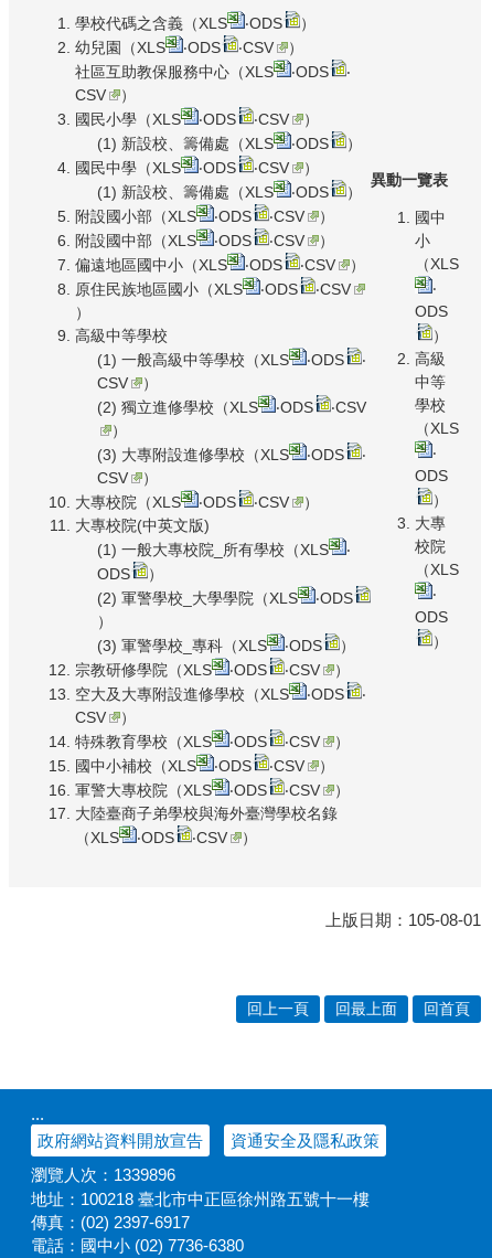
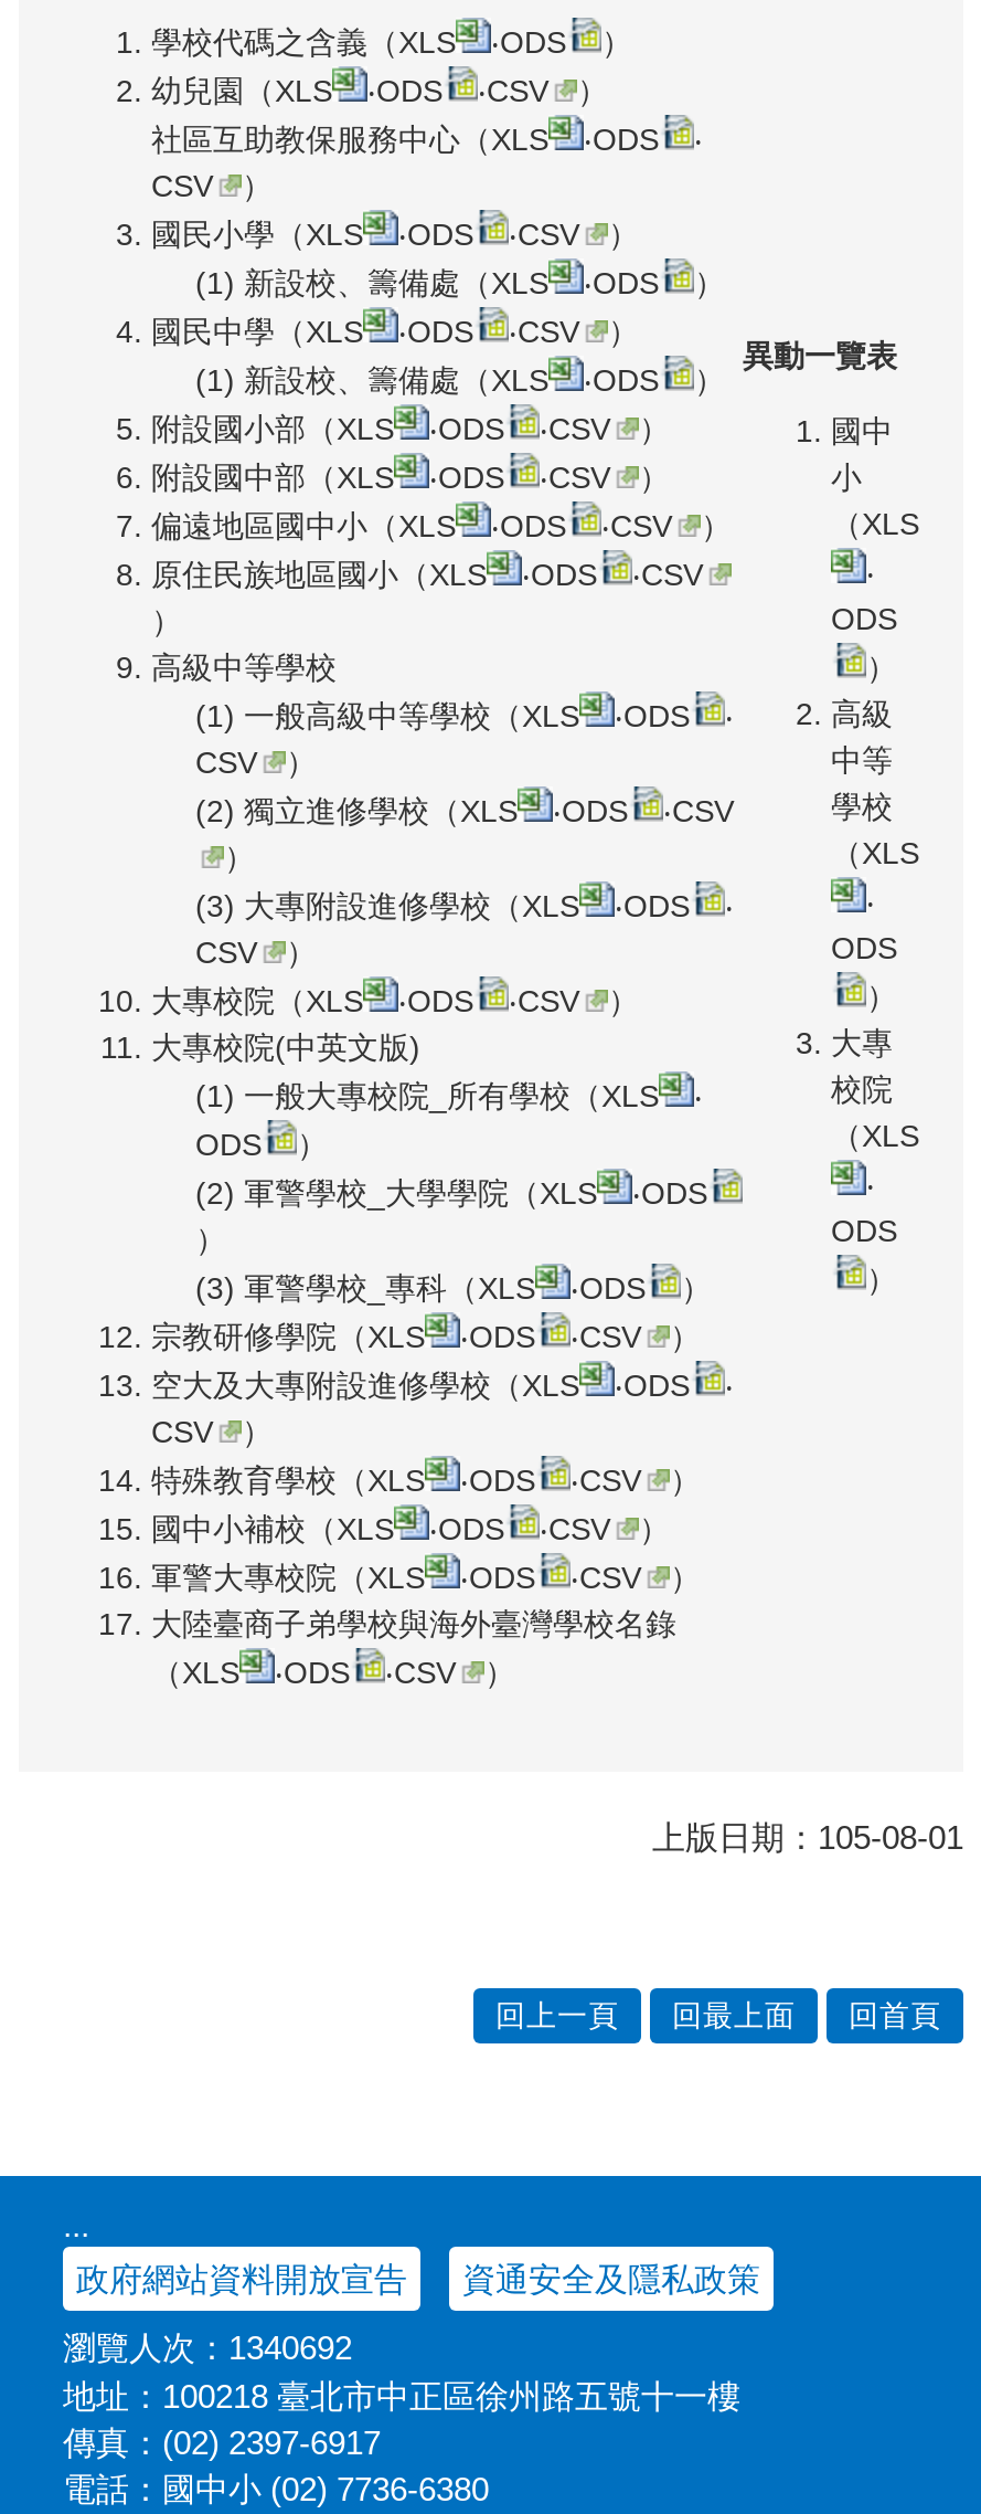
[31,1166,175,1185] 瀏覽人次：1339896 -> [63,2329,352,2367] 瀏覽人次：1340692

